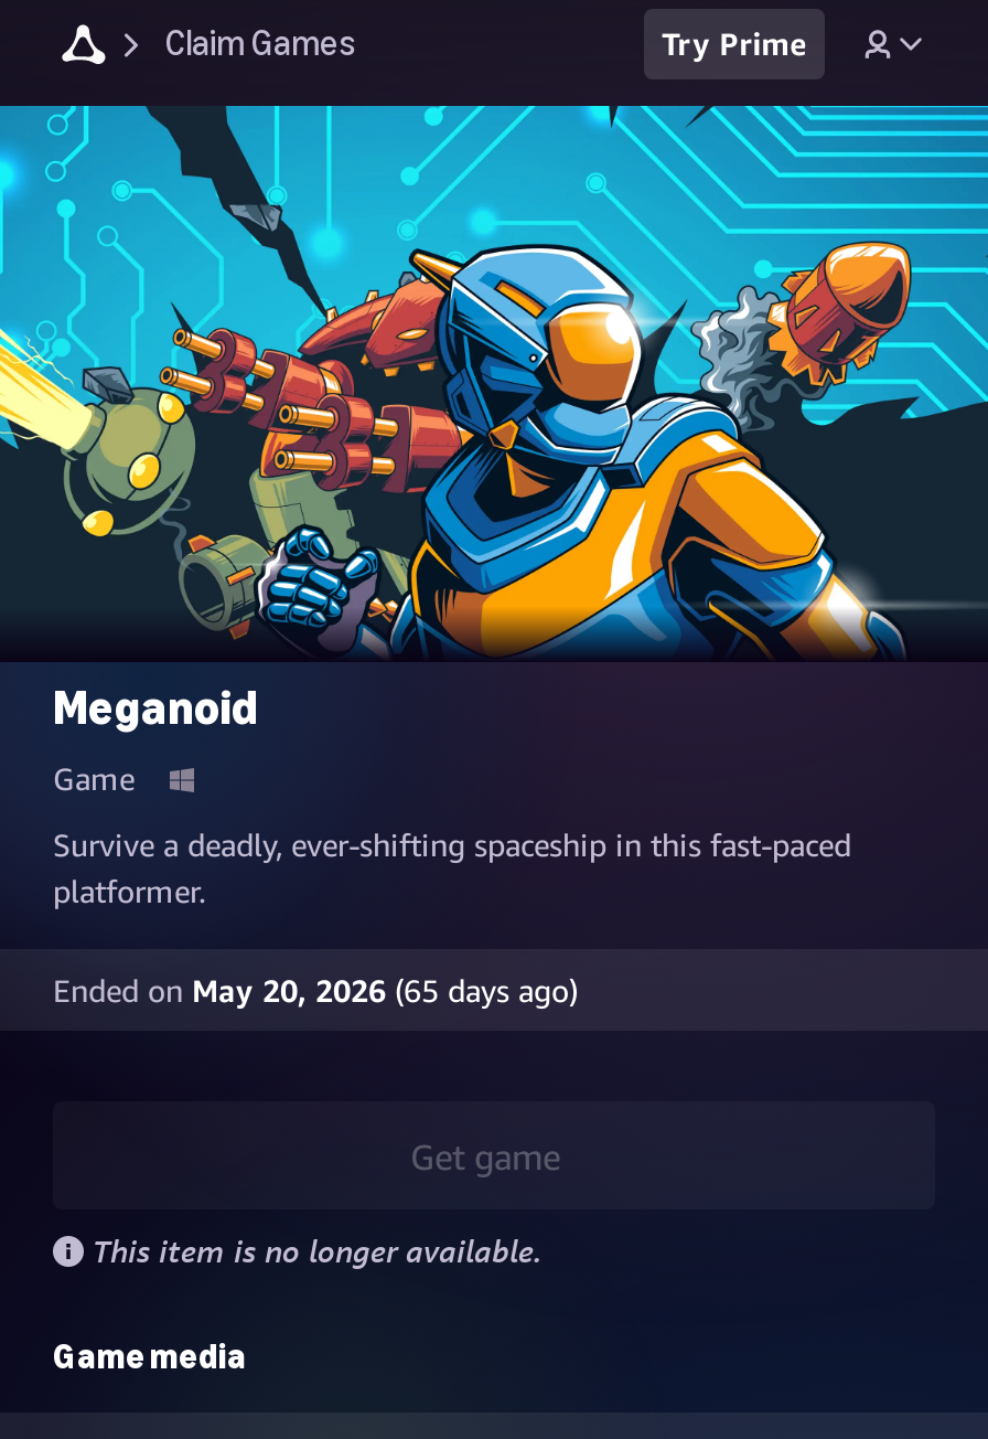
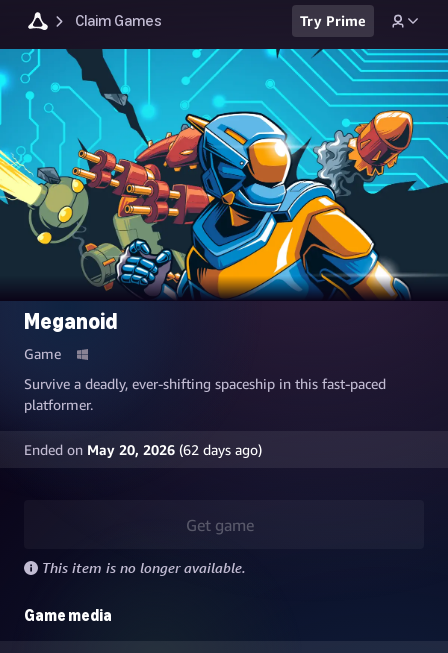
[53,971,578,1009] Ended on May 20, 2026 (65 days ago) -> [24,441,262,458] Ended on May 20, 2026 (62 days ago)

